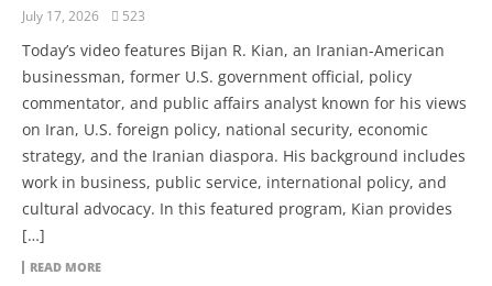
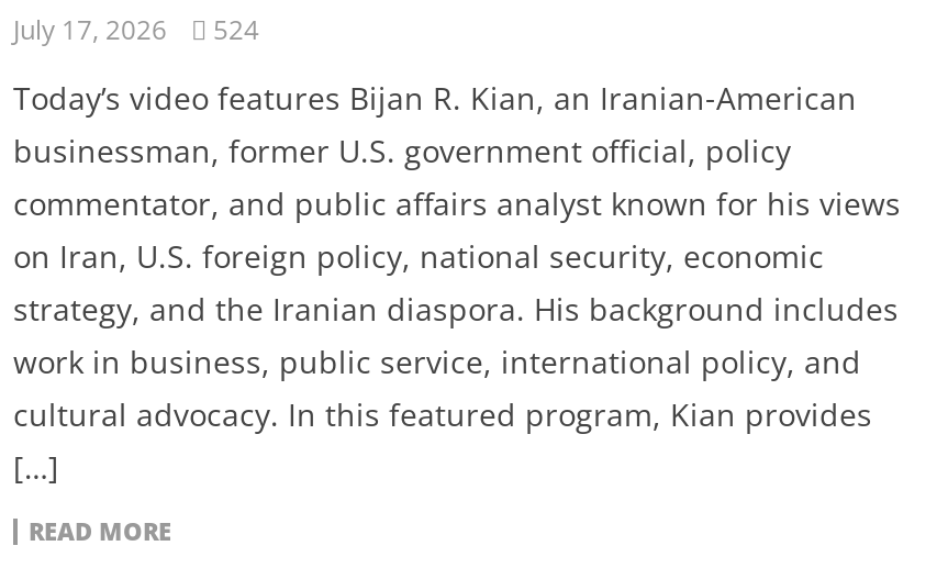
[22,7,145,25] July 17, 2026 523 -> [13,11,259,48] July 17, 2026 524

